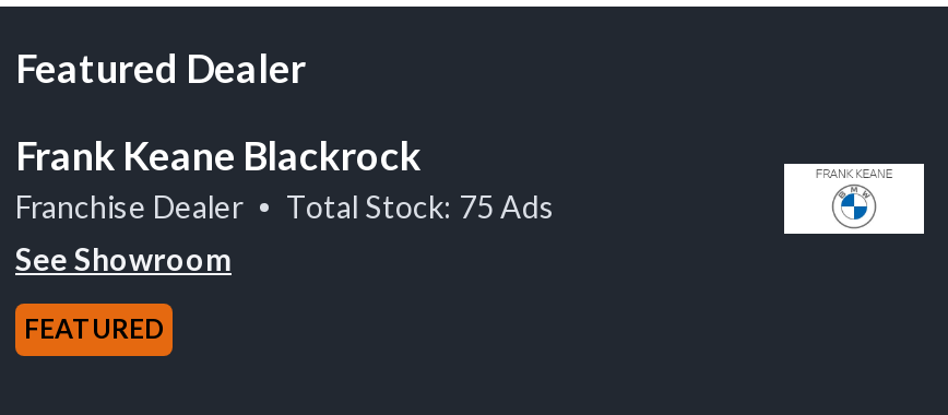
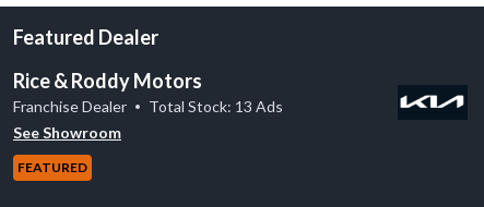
[15,131,422,179] Frank Keane Blackrock -> [13,69,202,93] Rice & Roddy Motors
[782,162,926,236] [image] -> [398,85,468,120] [image]
[286,188,555,225] Total Stock: 75 Ads -> [149,97,283,115] Total Stock: 13 Ads

